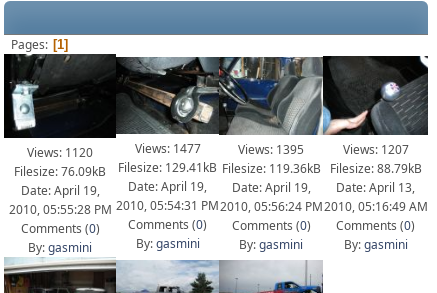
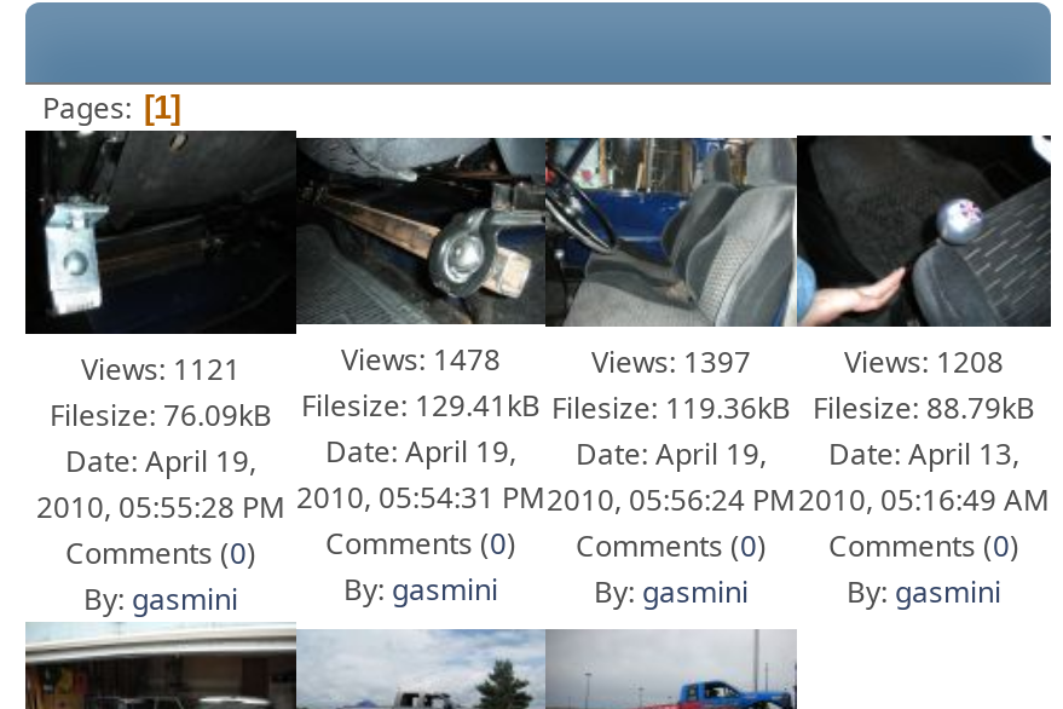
[27,144,93,161] Views: 1120 -> [81,348,241,390] Views: 1121
[134,140,200,157] Views: 1477 -> [341,339,501,380] Views: 1478
[238,141,304,158] Views: 1395 -> [591,341,751,382] Views: 1397
[342,141,408,158] Views: 1207 -> [844,341,1004,382] Views: 1208

